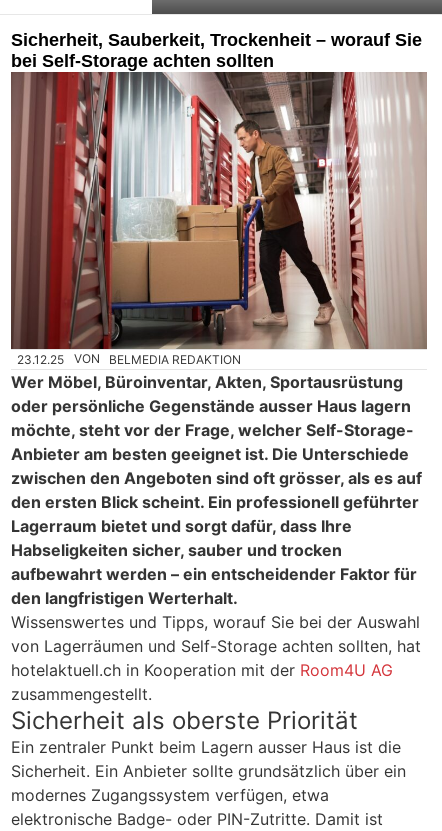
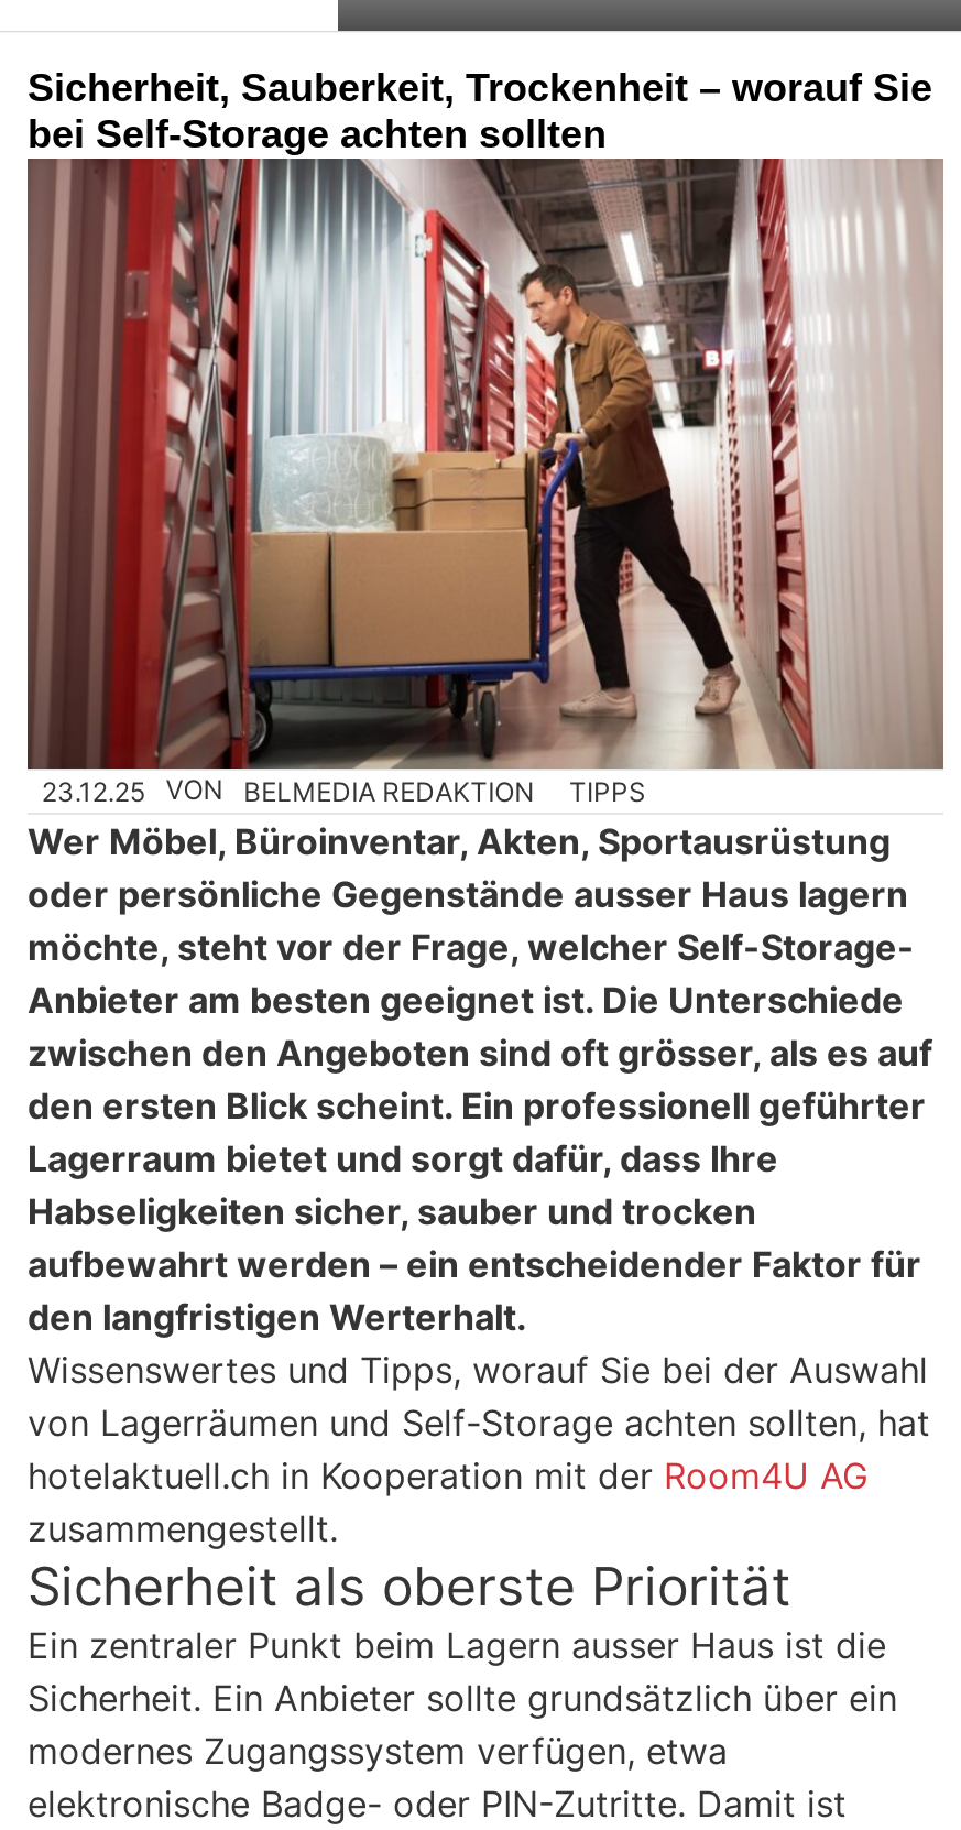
none -> [569,774,646,807] TIPPS

